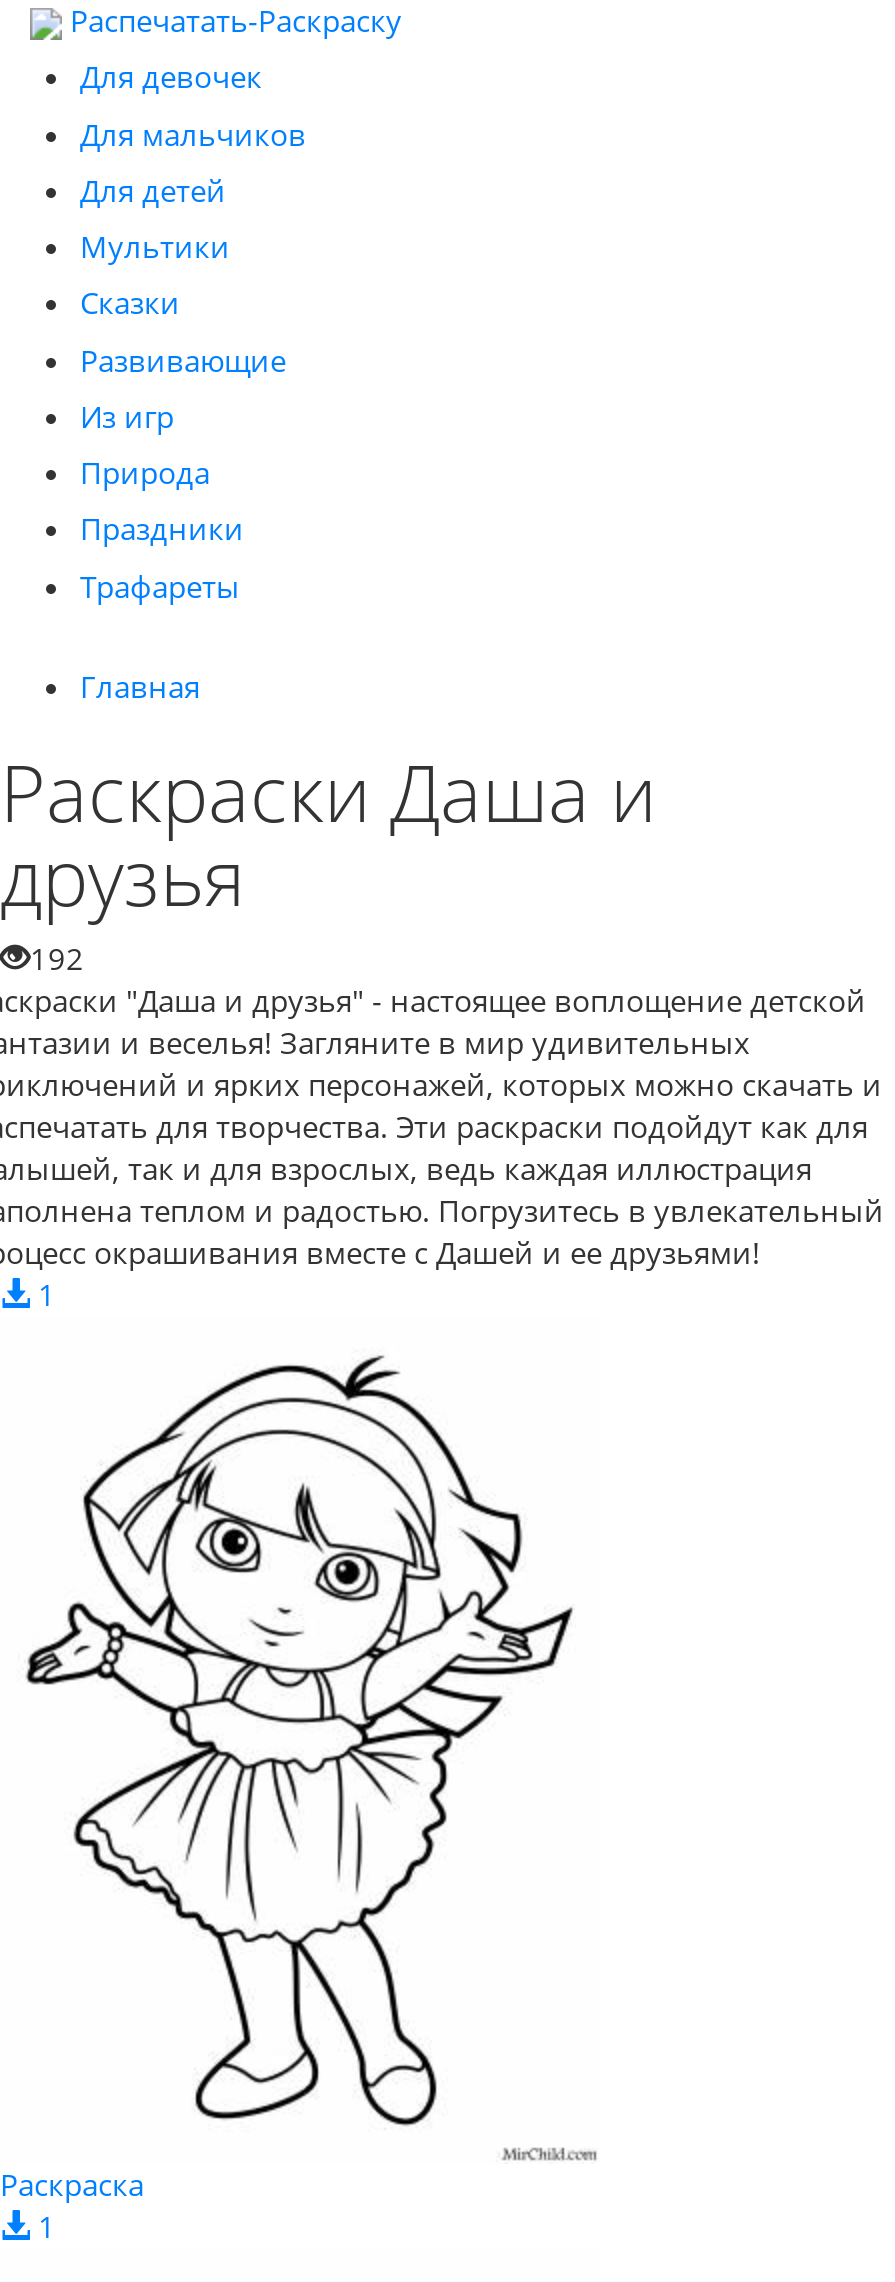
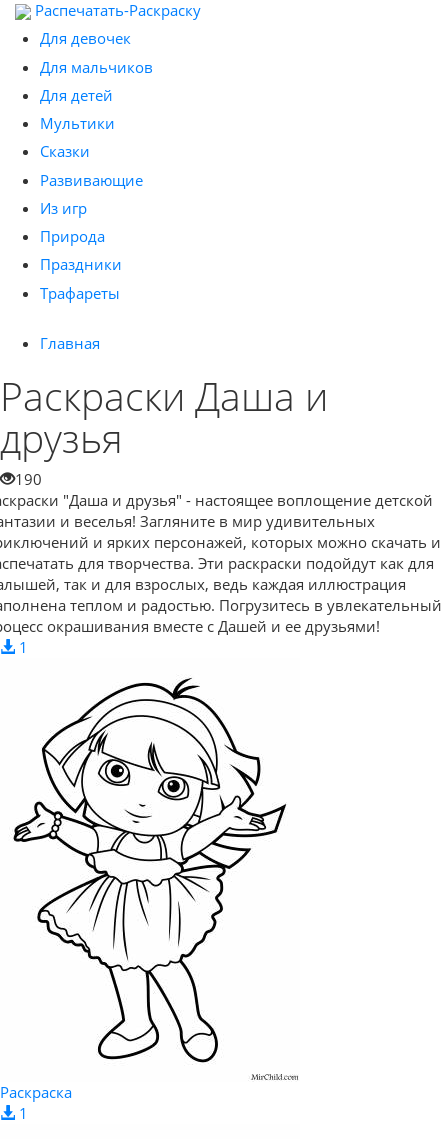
[30,938,84,978] 192 -> [15,469,42,489] 190

